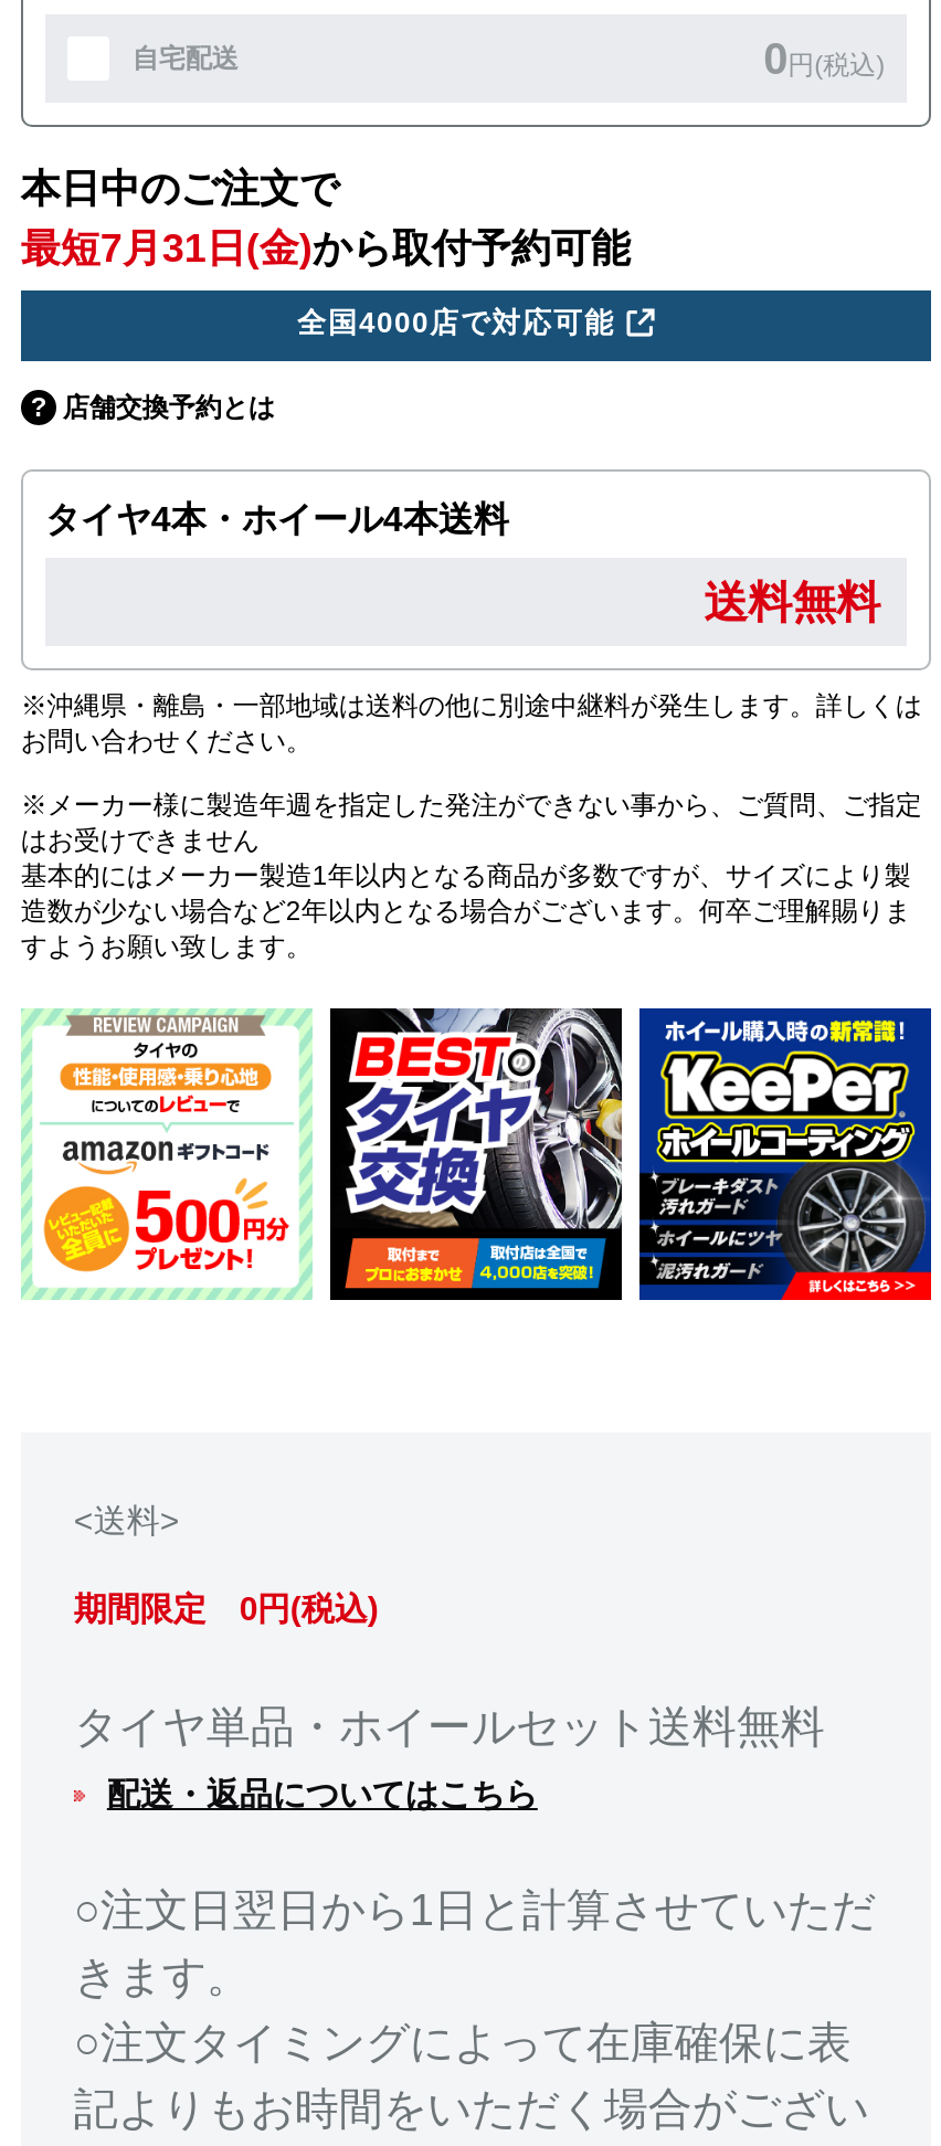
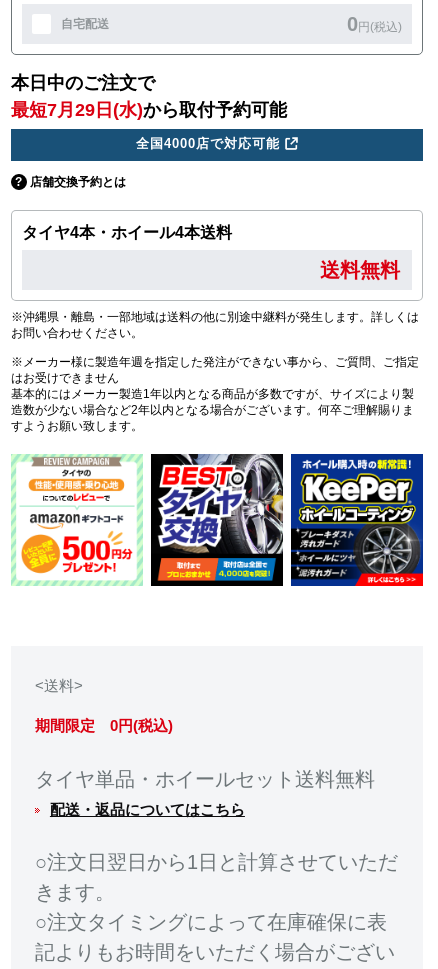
[21,227,630,271] 最短7月31日(金)から取付予約可能 -> [11,100,287,120] 最短7月29日(水)から取付予約可能

